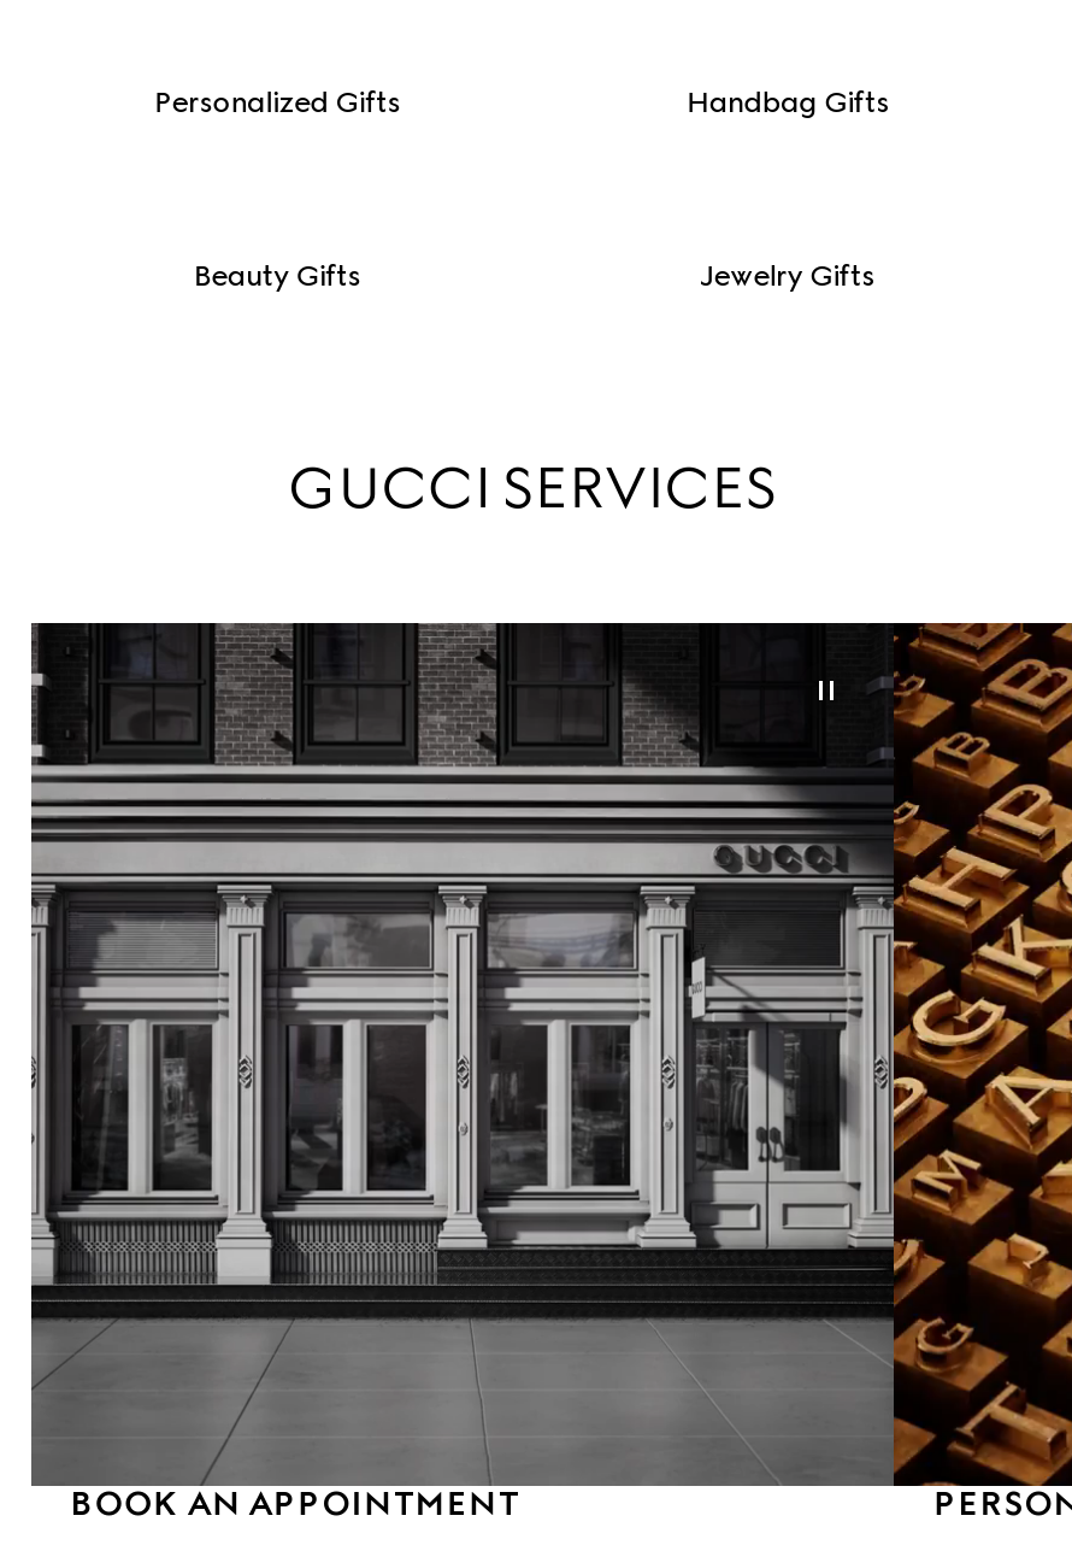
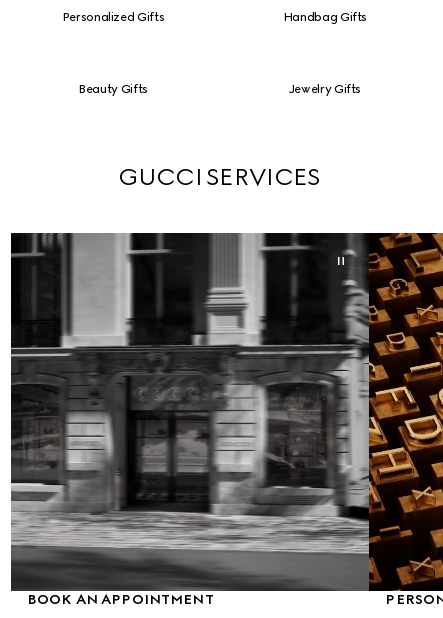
[31,619,1065,1490] [image] -> [11,232,440,592] [image]

